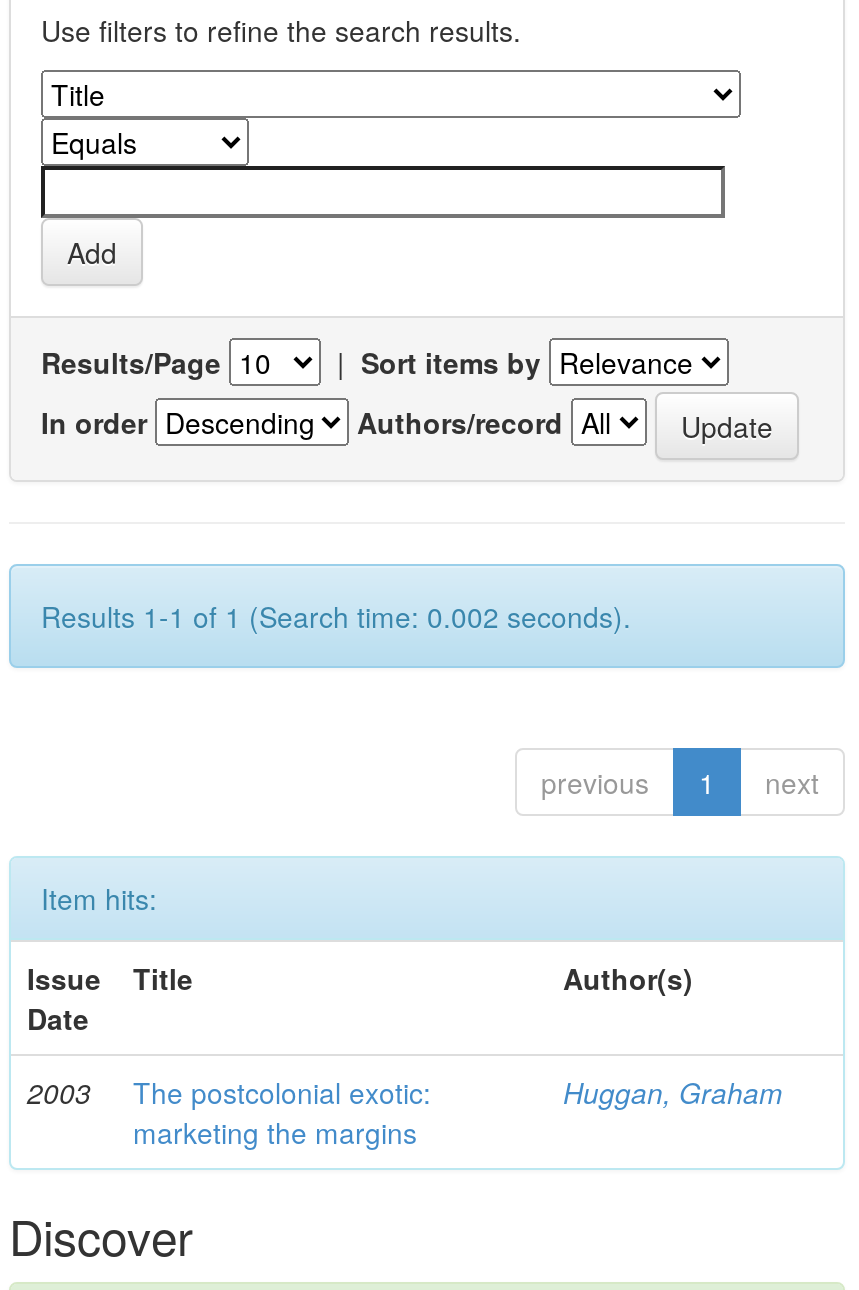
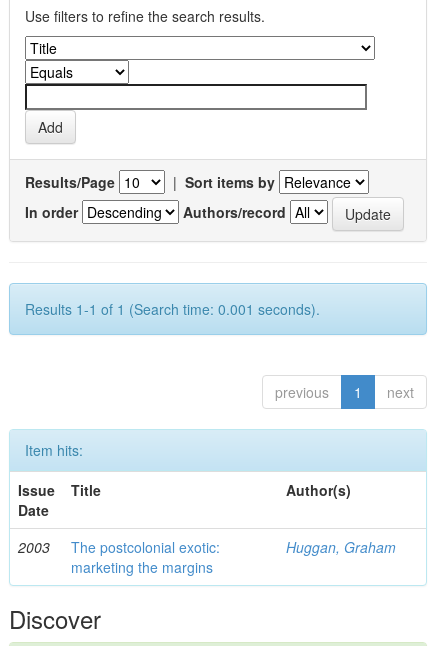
[41,596,631,636] Results 1-1 of 1 (Search time: 0.002 seconds). -> [25,299,320,319] Results 1-1 of 1 (Search time: 0.001 seconds).

